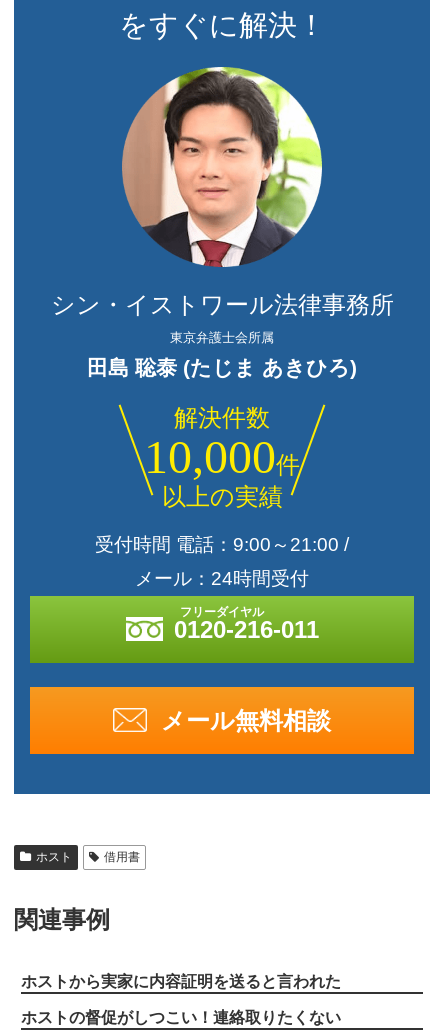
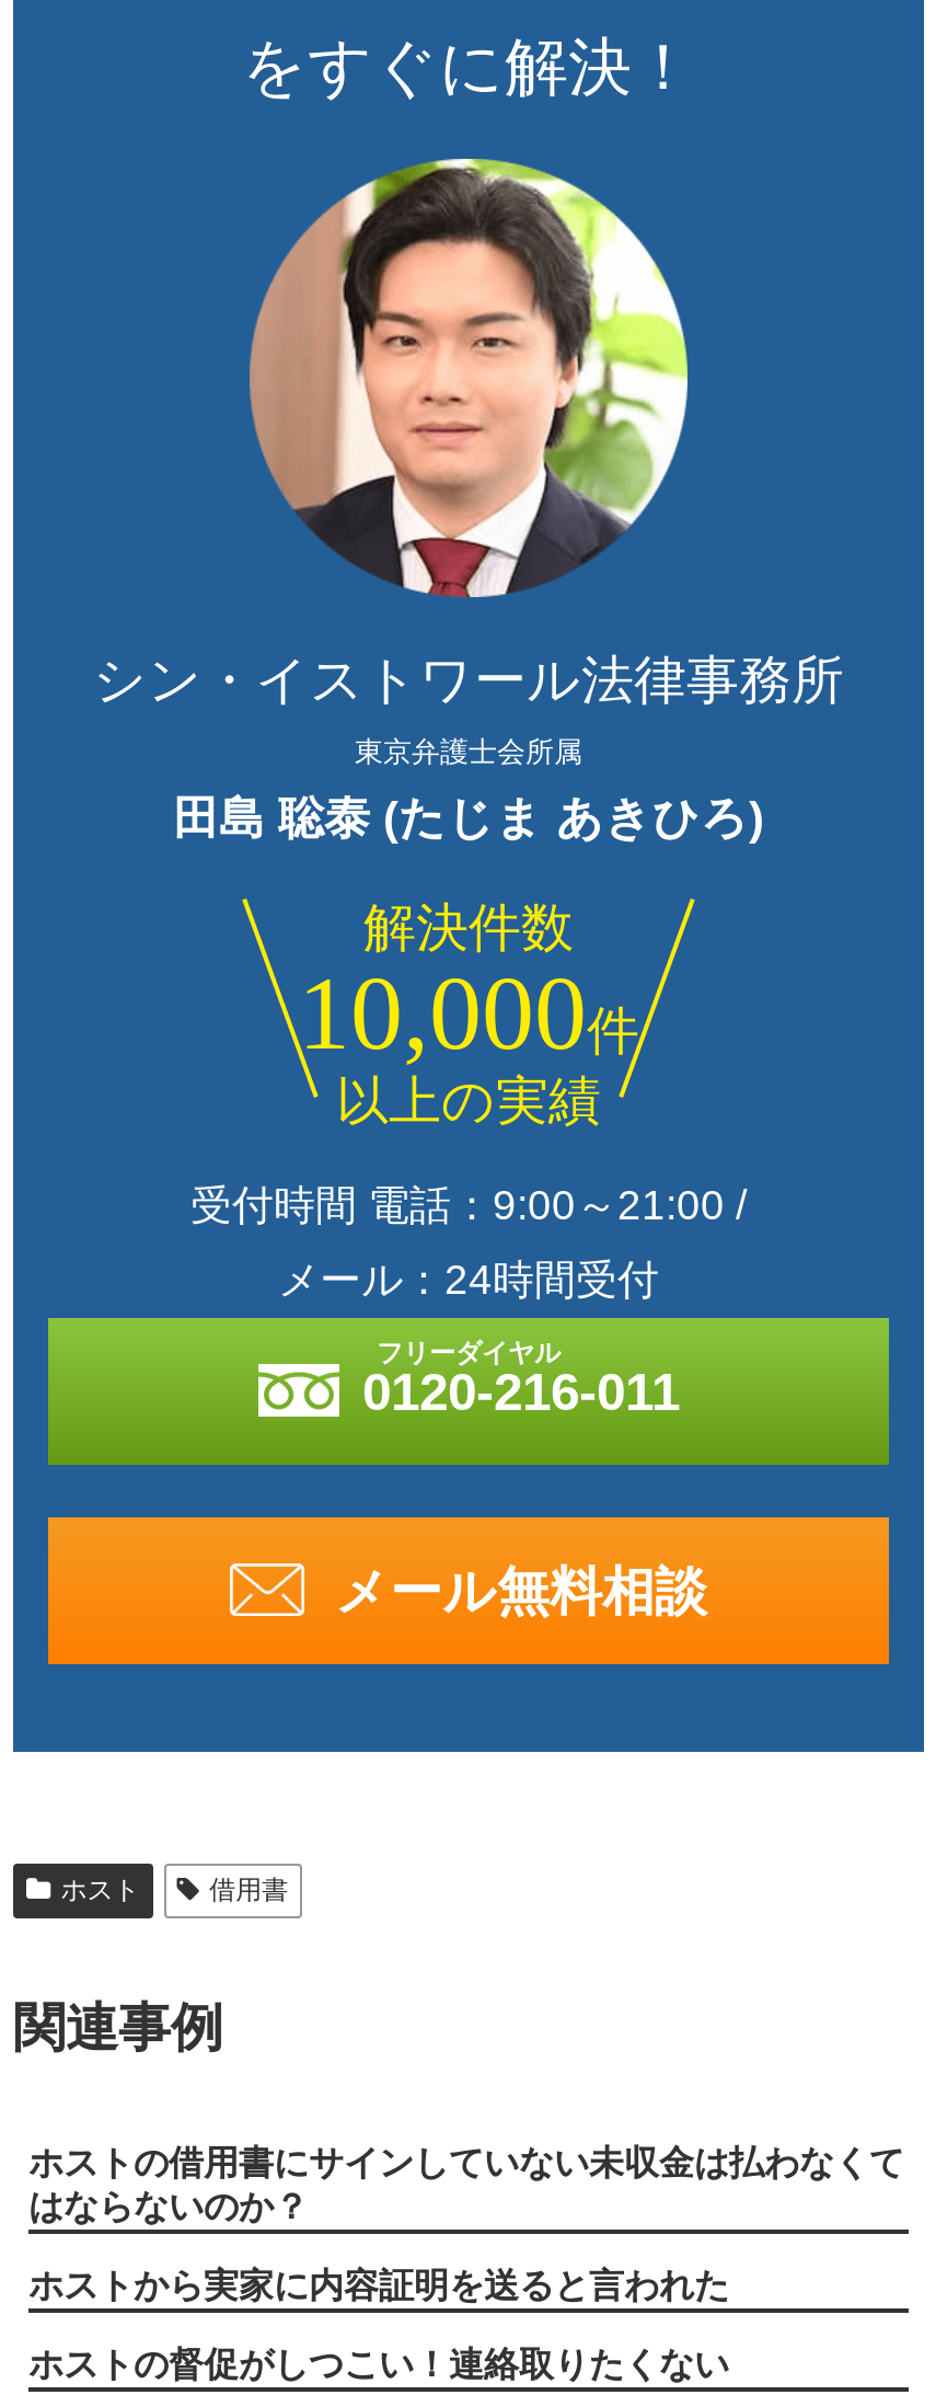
none -> [28,2145,904,2226] ホストの借用書にサインしていない未収金は払わなくて | はならないのか？

